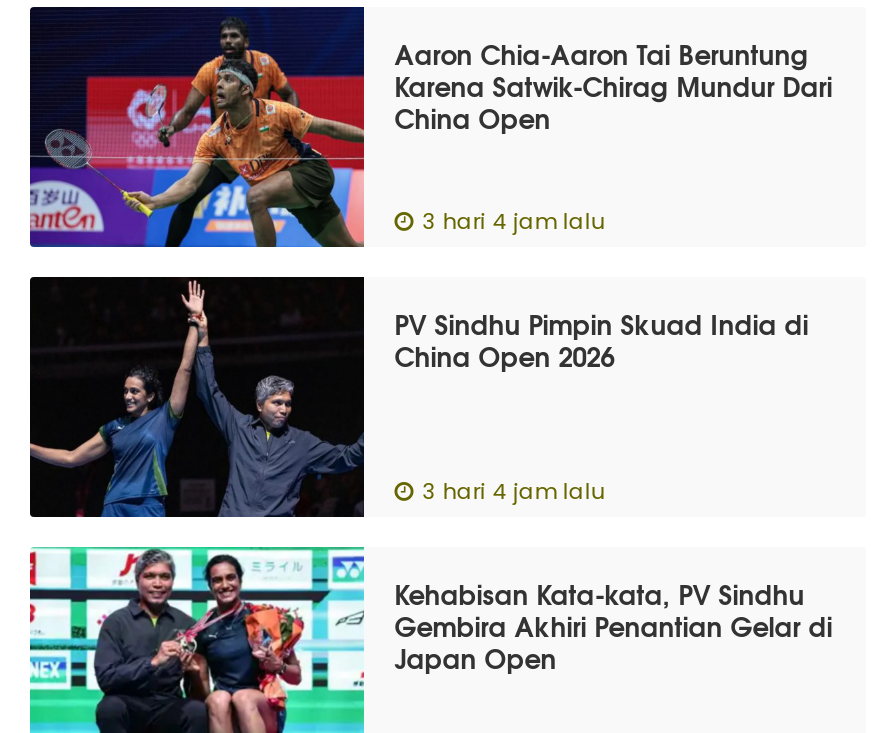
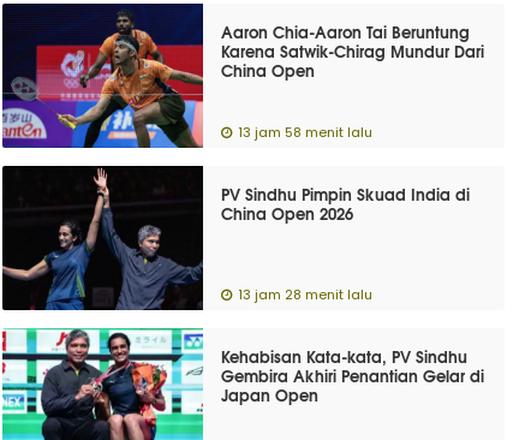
[422,211,604,233] 3 hari 4 jam lalu -> [238,126,373,139] 13 jam 58 menit lalu
[422,481,604,503] 3 hari 4 jam lalu -> [238,289,373,302] 13 jam 28 menit lalu

